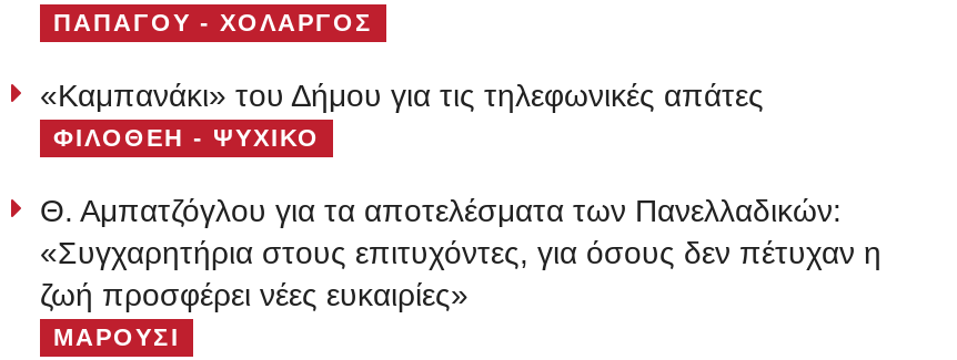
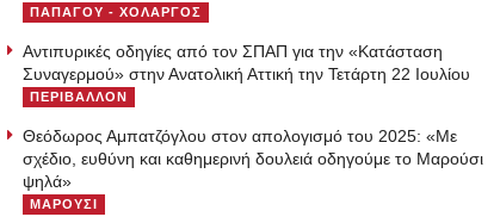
[40,77,764,150] «Καμπανάκι» του Δήμου για τις τηλεφωνικές απάτες | ΦΙΛΟΘΕΗ - ΨΥΧΙΚΟ -> [23,41,470,103] Αντιπυρικές οδηγίες από τον ΣΠΑΠ για την «Κατάσταση | Συναγερμού» στην Ανατολική Αττική την Τετάρτη 22 Ιουλίου | ΠΕΡΙΒΑΛΛΟΝ
[40,192,882,312] Θ. Αμπατζόγλου για τα αποτελέσματα των Πανελλαδικών: | «Συγχαρητήρια στους επιτυχόντες, για όσους δεν πέτυχαν η | ζωή προσφέρει νέες ευκαιρίες» -> [23,126,483,190] Θεόδωρος Αμπατζόγλου στον απολογισμό του 2025: «Με | σχέδιο, ευθύνη και καθημερινή δουλειά οδηγούμε το Μαρούσι | ψηλά»

